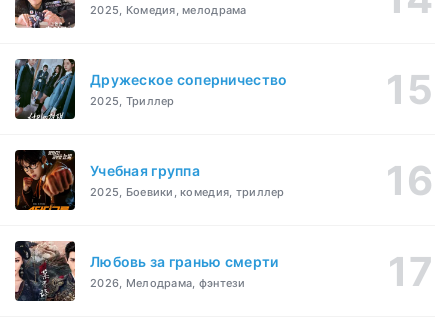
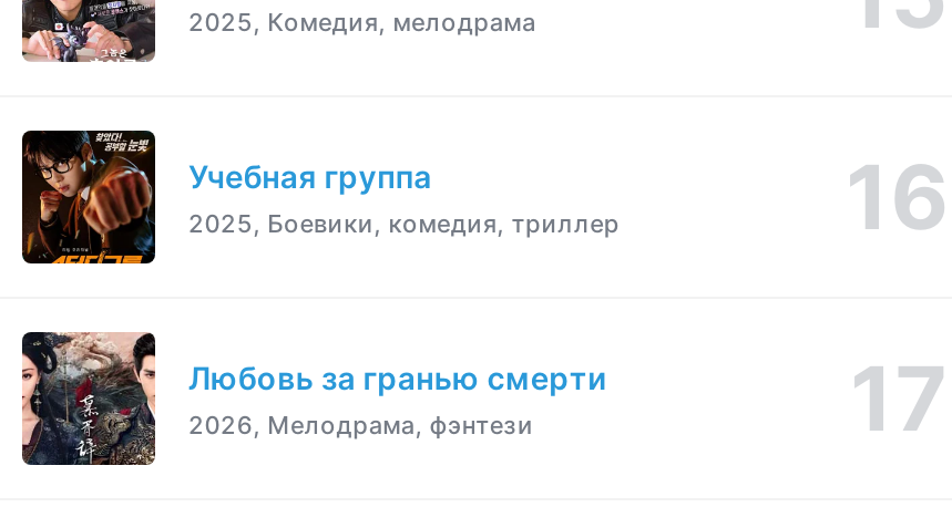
[14,58,287,119] [image] | Дружеское соперничество | 2025, Триллер -> none

